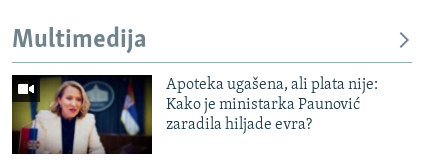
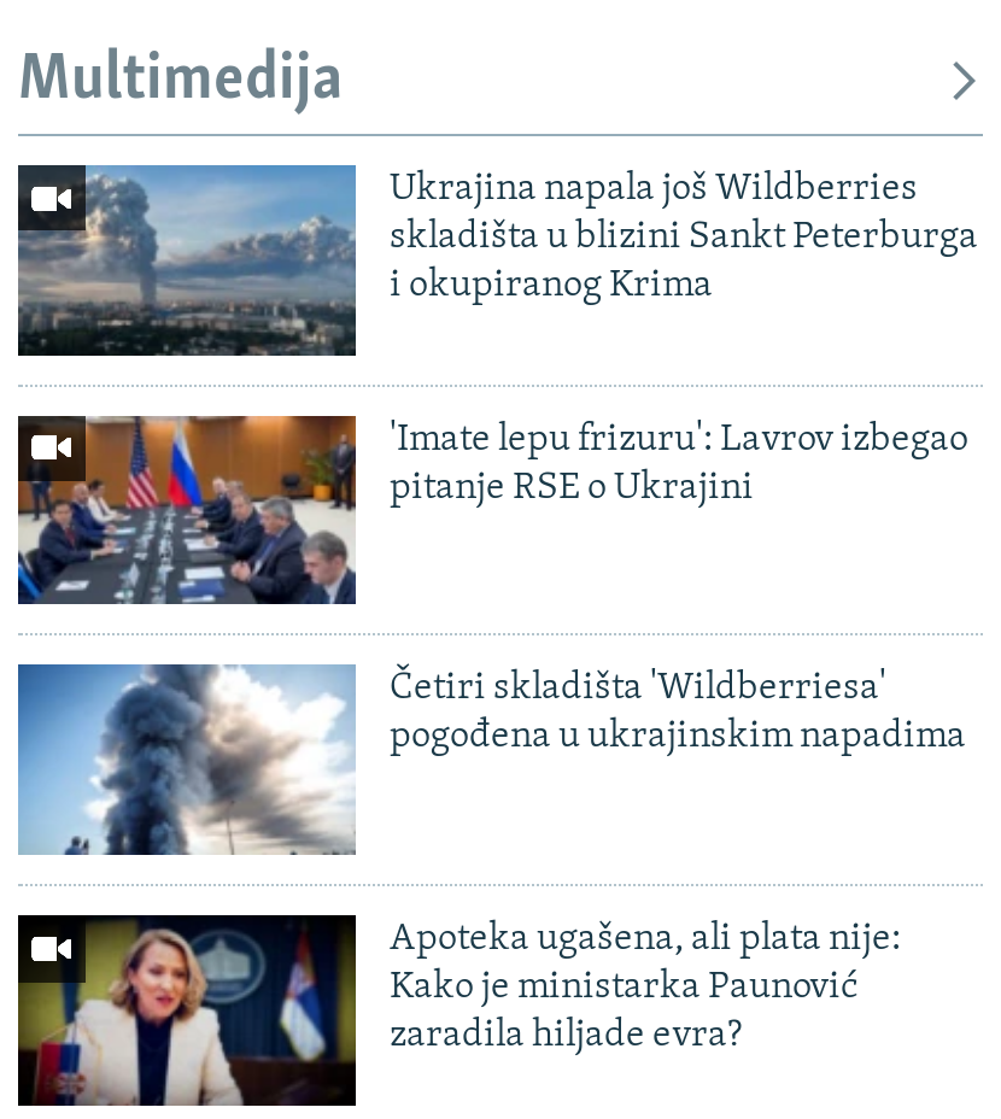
none -> [16,163,978,358] [image] | Ukrajina napala još Wildberries | skladišta u blizini Sankt Peterburga | i okupiranog Krima
none -> [16,414,968,607] [image] | 'Imate lepu frizuru': Lavrov izbegao | pitanje RSE o Ukrajini
none -> [16,662,966,857] [image] | Četiri skladišta 'Wildberriesa' | pogođena u ukrajinskim napadima

